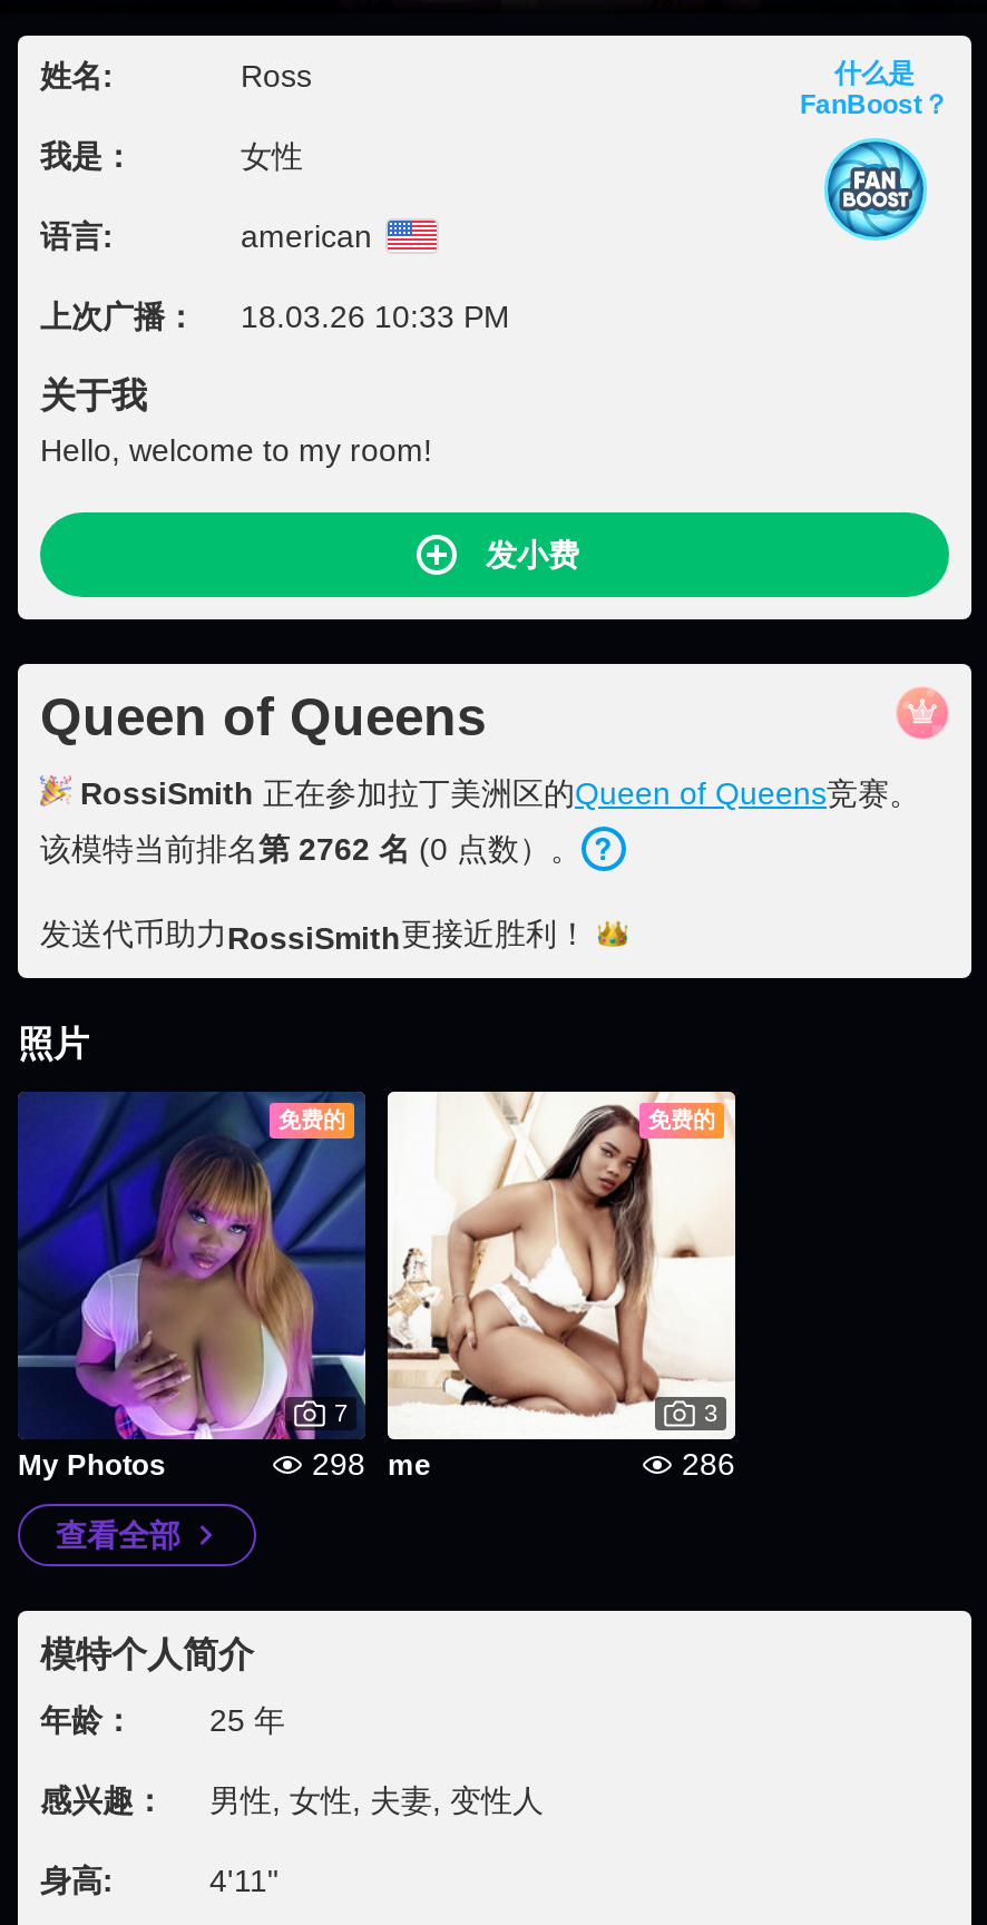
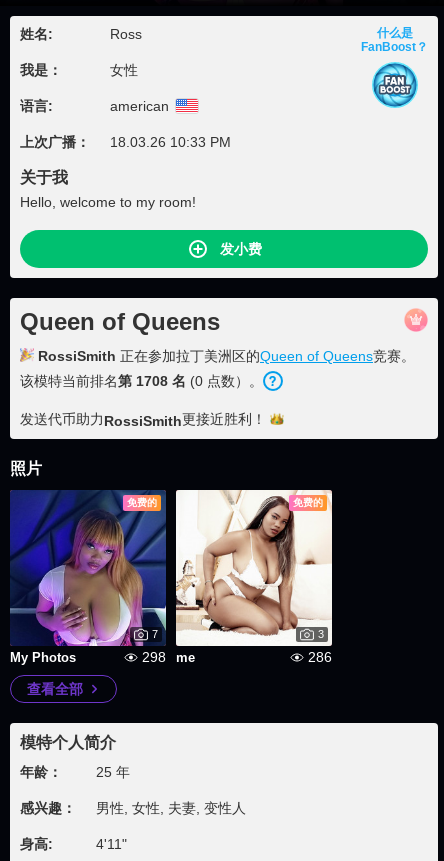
[40,831,582,867] 该模特当前排名第2762名(0 点数）。 -> [20,373,263,389] 该模特当前排名第1708名(0 点数）。

